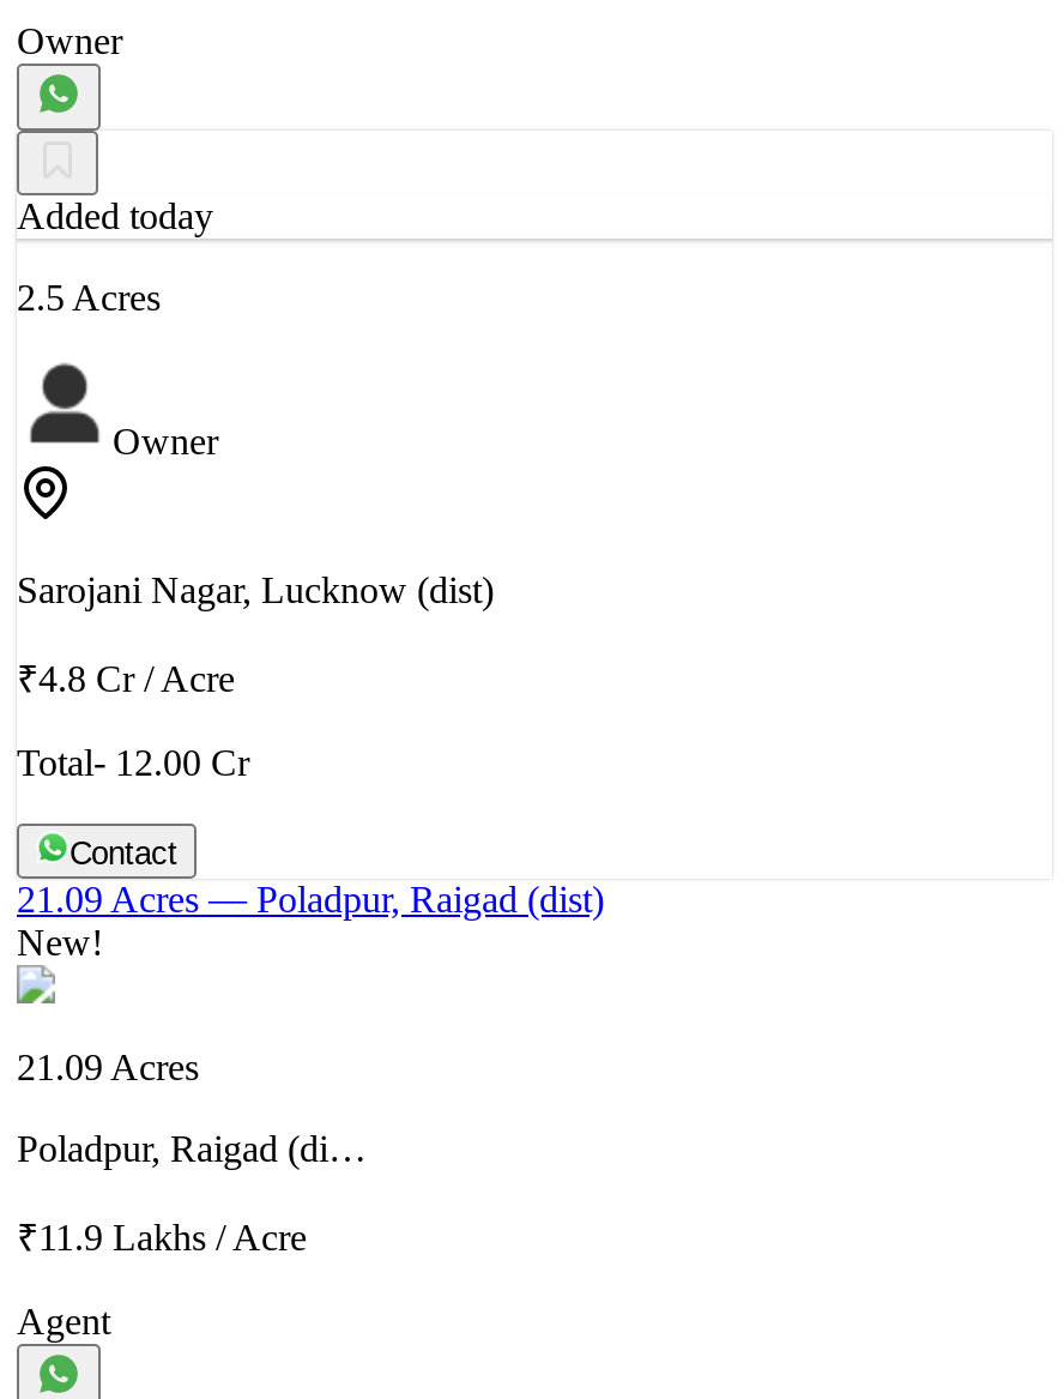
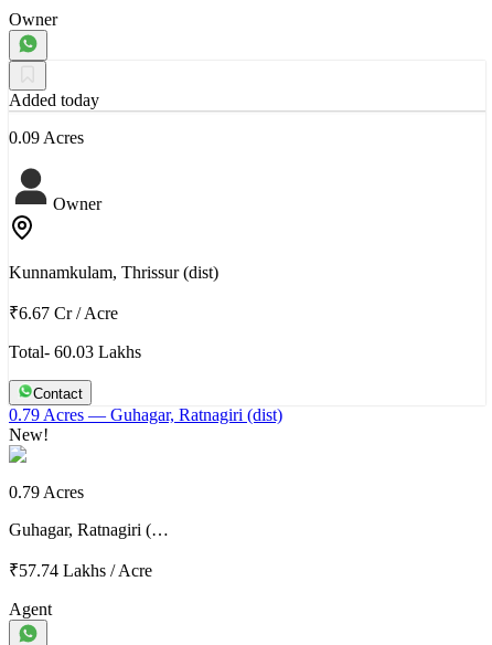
[17,278,161,319] 2.5 Acres -> [9,129,84,147] 0.09 Acres
[17,570,494,611] Sarojani Nagar, Lucknow (dist) -> [9,263,218,282] Kunnamkulam, Thrissur (dist)
[17,659,235,700] ₹4.8 Cr / Acre -> [9,304,118,323] ₹6.67 Cr / Acre
[17,743,249,784] Total- 12.00 Cr -> [9,343,141,362] Total- 60.03 Lakhs
[17,880,604,920] 21.09 Acres — Poladpur, Raigad (dist) -> [9,406,282,425] 0.79 Acres — Guhagar, Ratnagiri (dist)
[17,1048,199,1088] 21.09 Acres -> [9,483,84,502] 0.79 Acres
[17,1129,367,1170] Poladpur, Raigad (di… -> [9,521,169,539] Guhagar, Ratnagiri (…
[17,1218,307,1259] ₹11.9 Lakhs / Acre -> [9,562,152,580] ₹57.74 Lakhs / Acre

